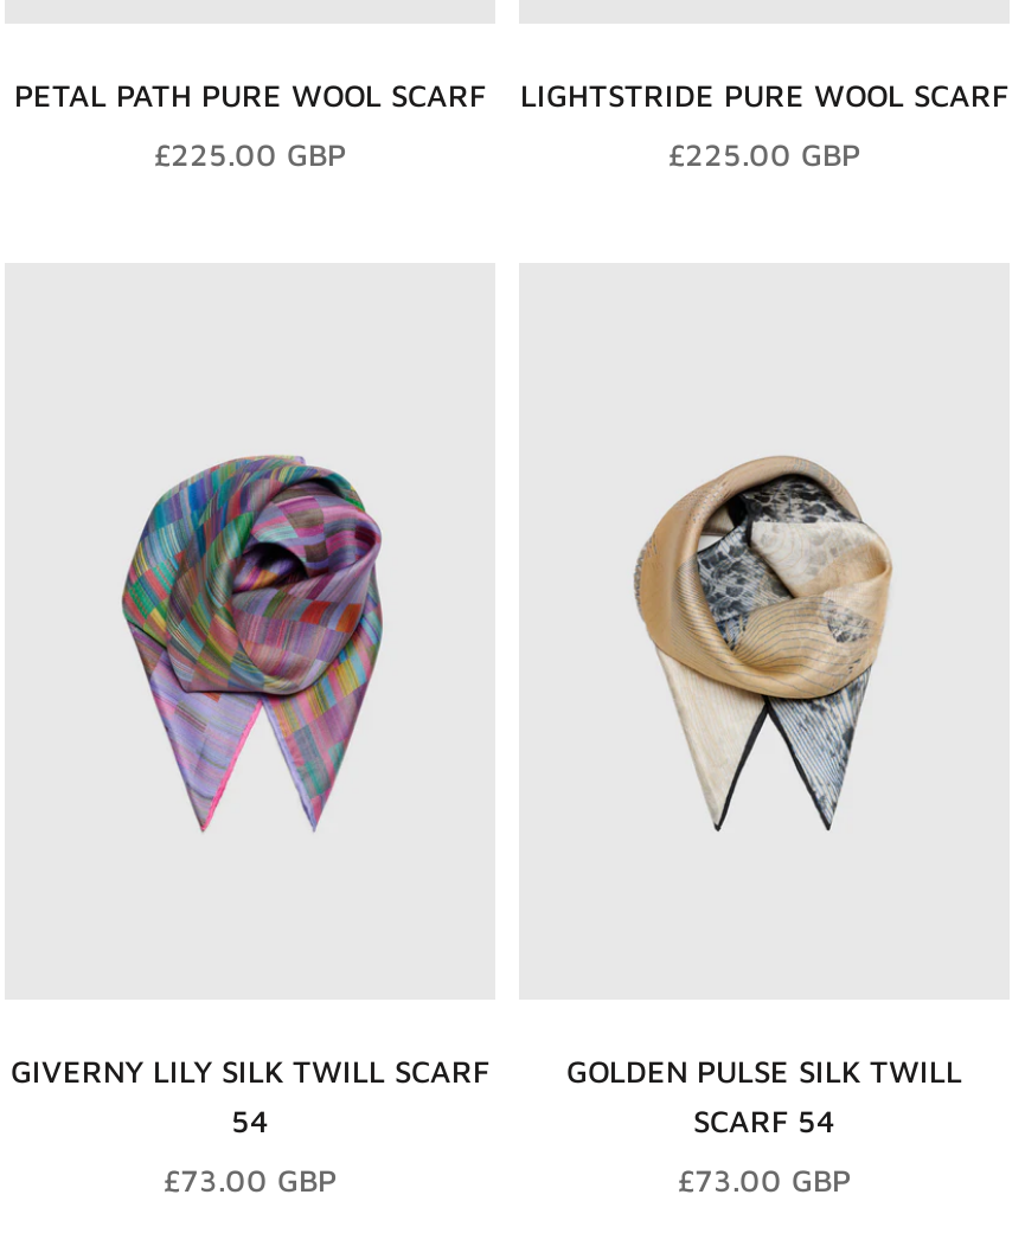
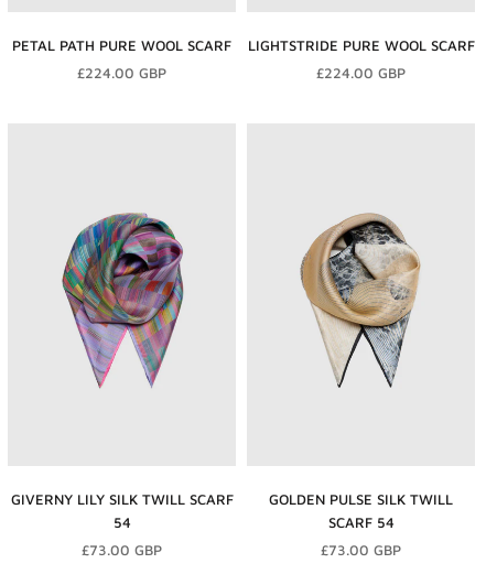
[154,136,346,174] £225.00 GBP -> [77,64,166,82] £224.00 GBP
[668,136,860,174] £225.00 GBP -> [316,64,406,82] £224.00 GBP

